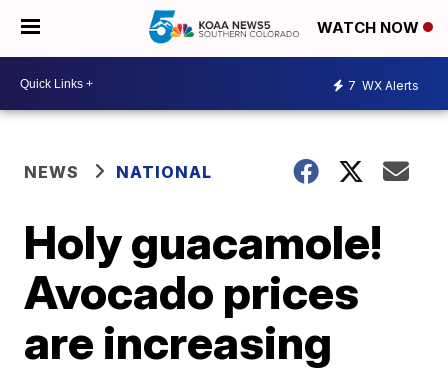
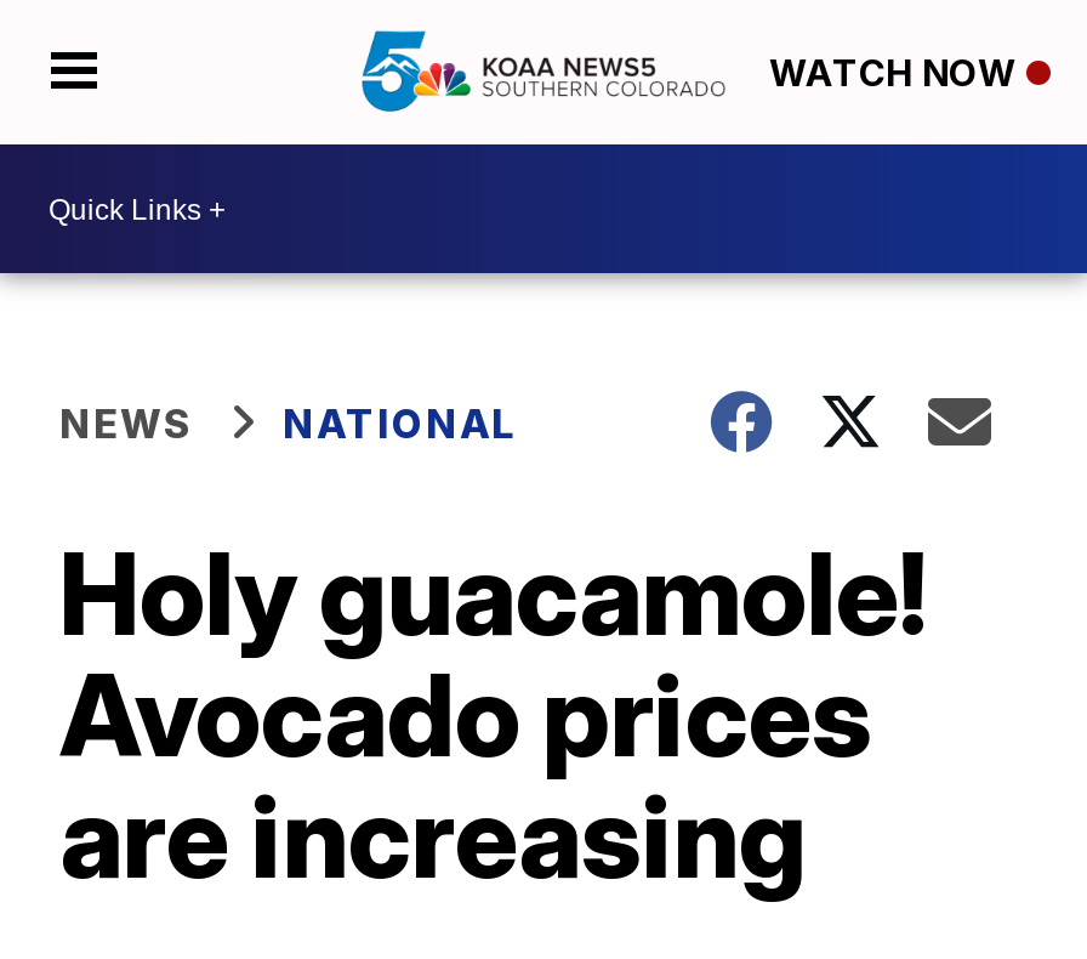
[348,77,419,92] 7 WX Alerts -> none

